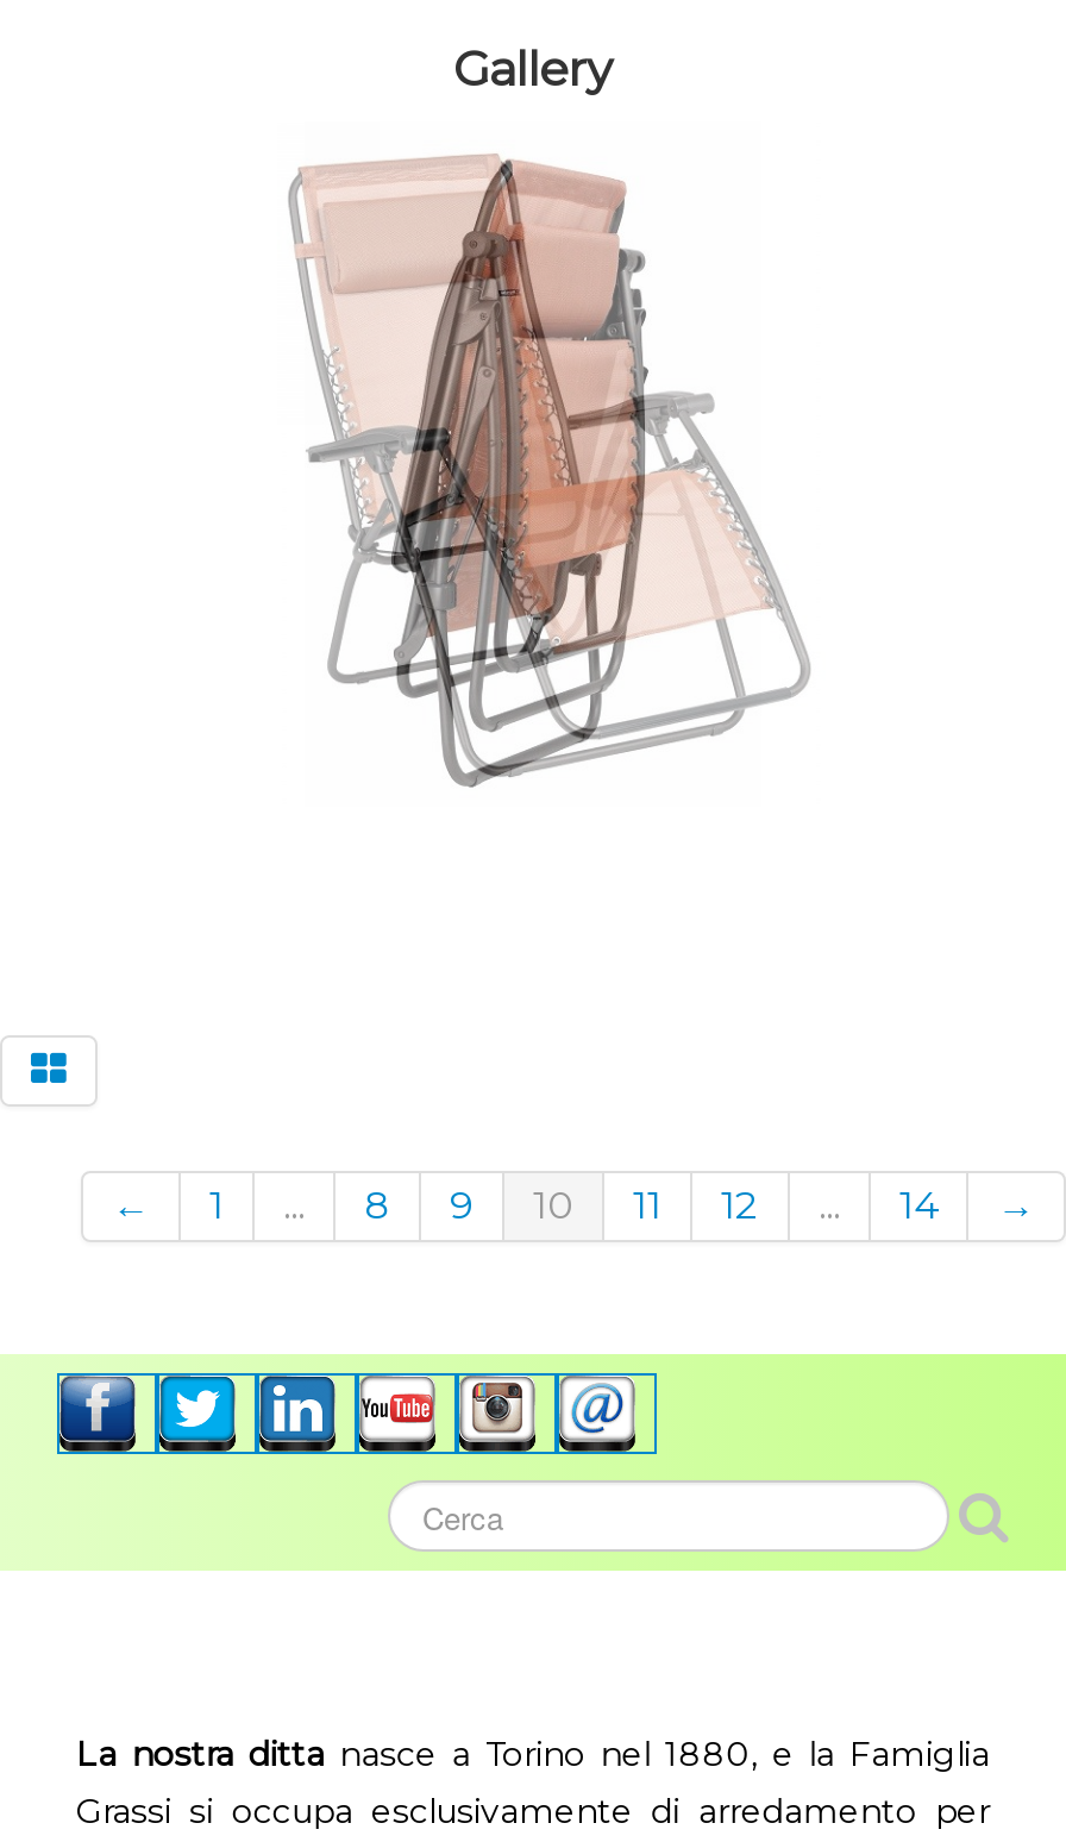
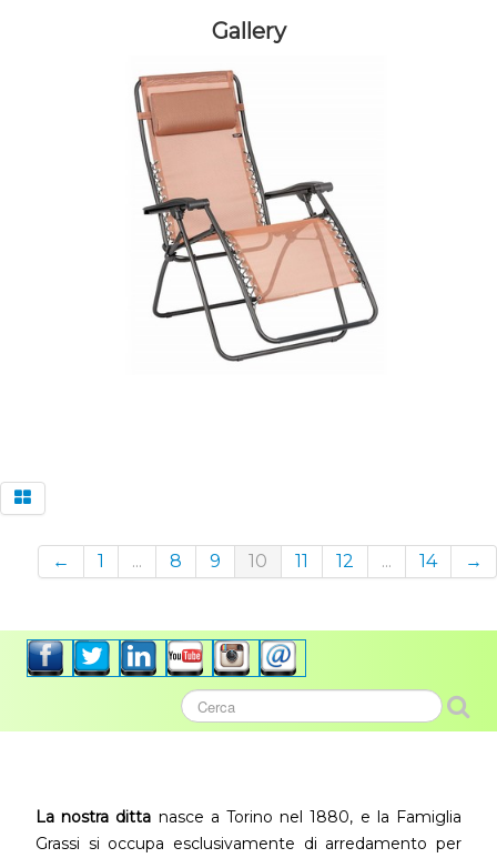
[290,155,809,790] [image] -> [134,70,378,365] [image]

